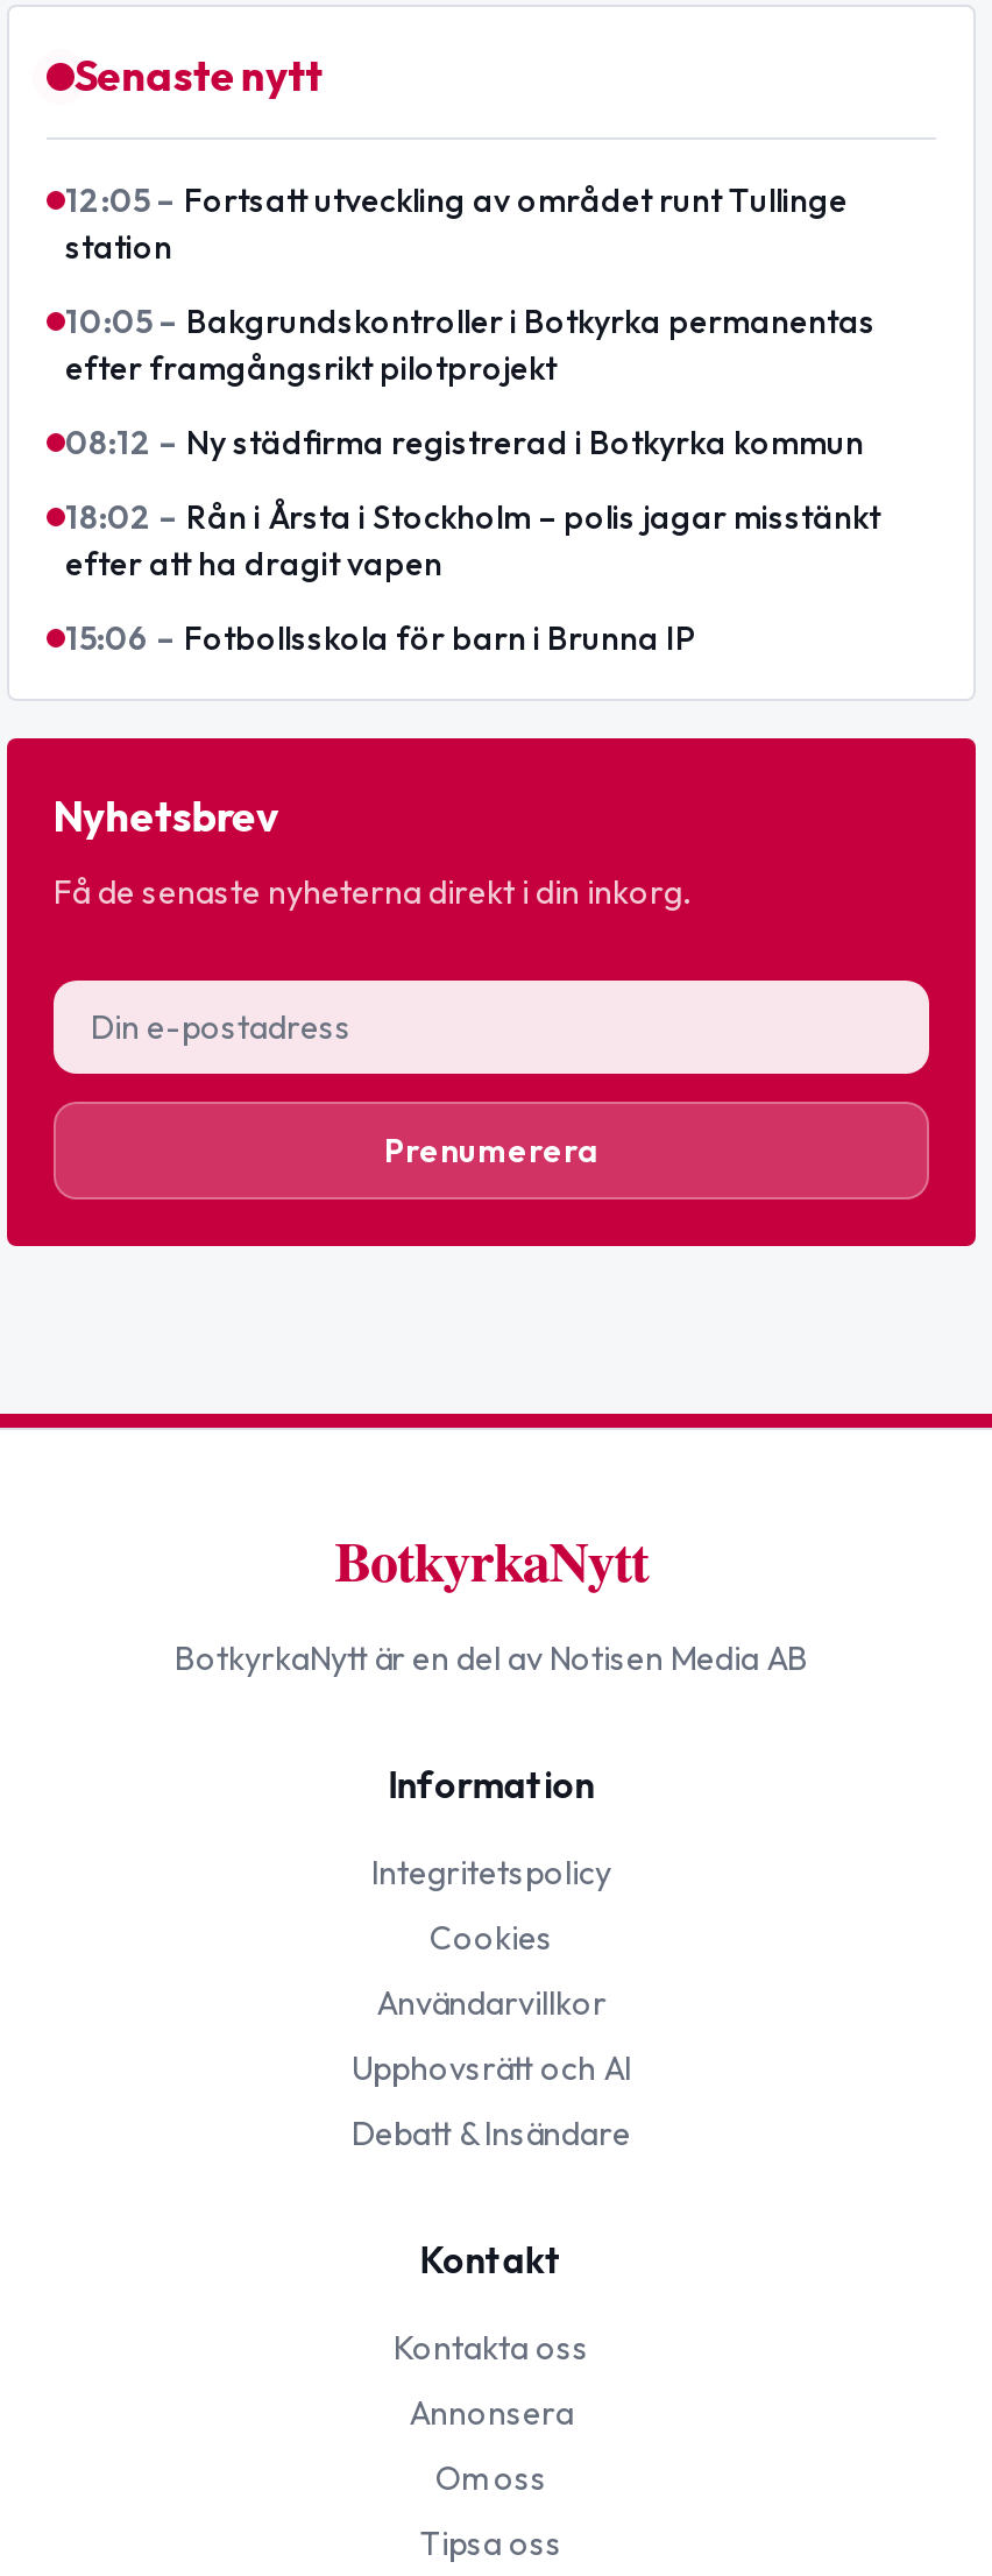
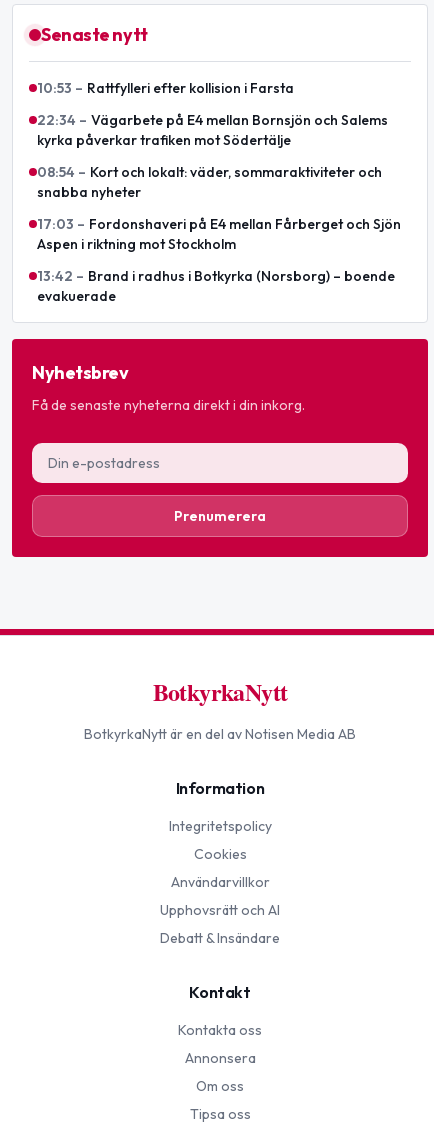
[65,178,848,267] 12:05 – Fortsatt utveckling av området runt Tullinge | station -> [37,79,294,97] 10:53 – Rattfylleri efter kollision i Farsta
[65,300,876,388] 10:05 – Bakgrundskontroller i Botkyrka permanentas | efter framgångsrikt pilotprojekt -> [37,111,388,149] 22:34 – Vägarbete på E4 mellan Bornsjön och Salems | kyrka påverkar trafiken mot Södertälje
[65,421,864,463] 08:12 – Ny städfirma registrerad i Botkyrka kommun -> [37,163,382,201] 08:54 – Kort och lokalt: väder, sommaraktiviteter och | snabba nyheter
[65,495,880,584] 18:02 – Rån i Årsta i Stockholm – polis jagar misstänkt | efter att ha dragit vapen -> [37,215,401,253] 17:03 – Fordonshaveri på E4 mellan Fårberget och Sjön | Aspen i riktning mot Stockholm
[65,616,696,658] 15:06 – Fotbollsskola för barn i Brunna IP -> [37,267,395,305] 13:42 – Brand i radhus i Botkyrka (Norsborg) – boende | evakuerade

